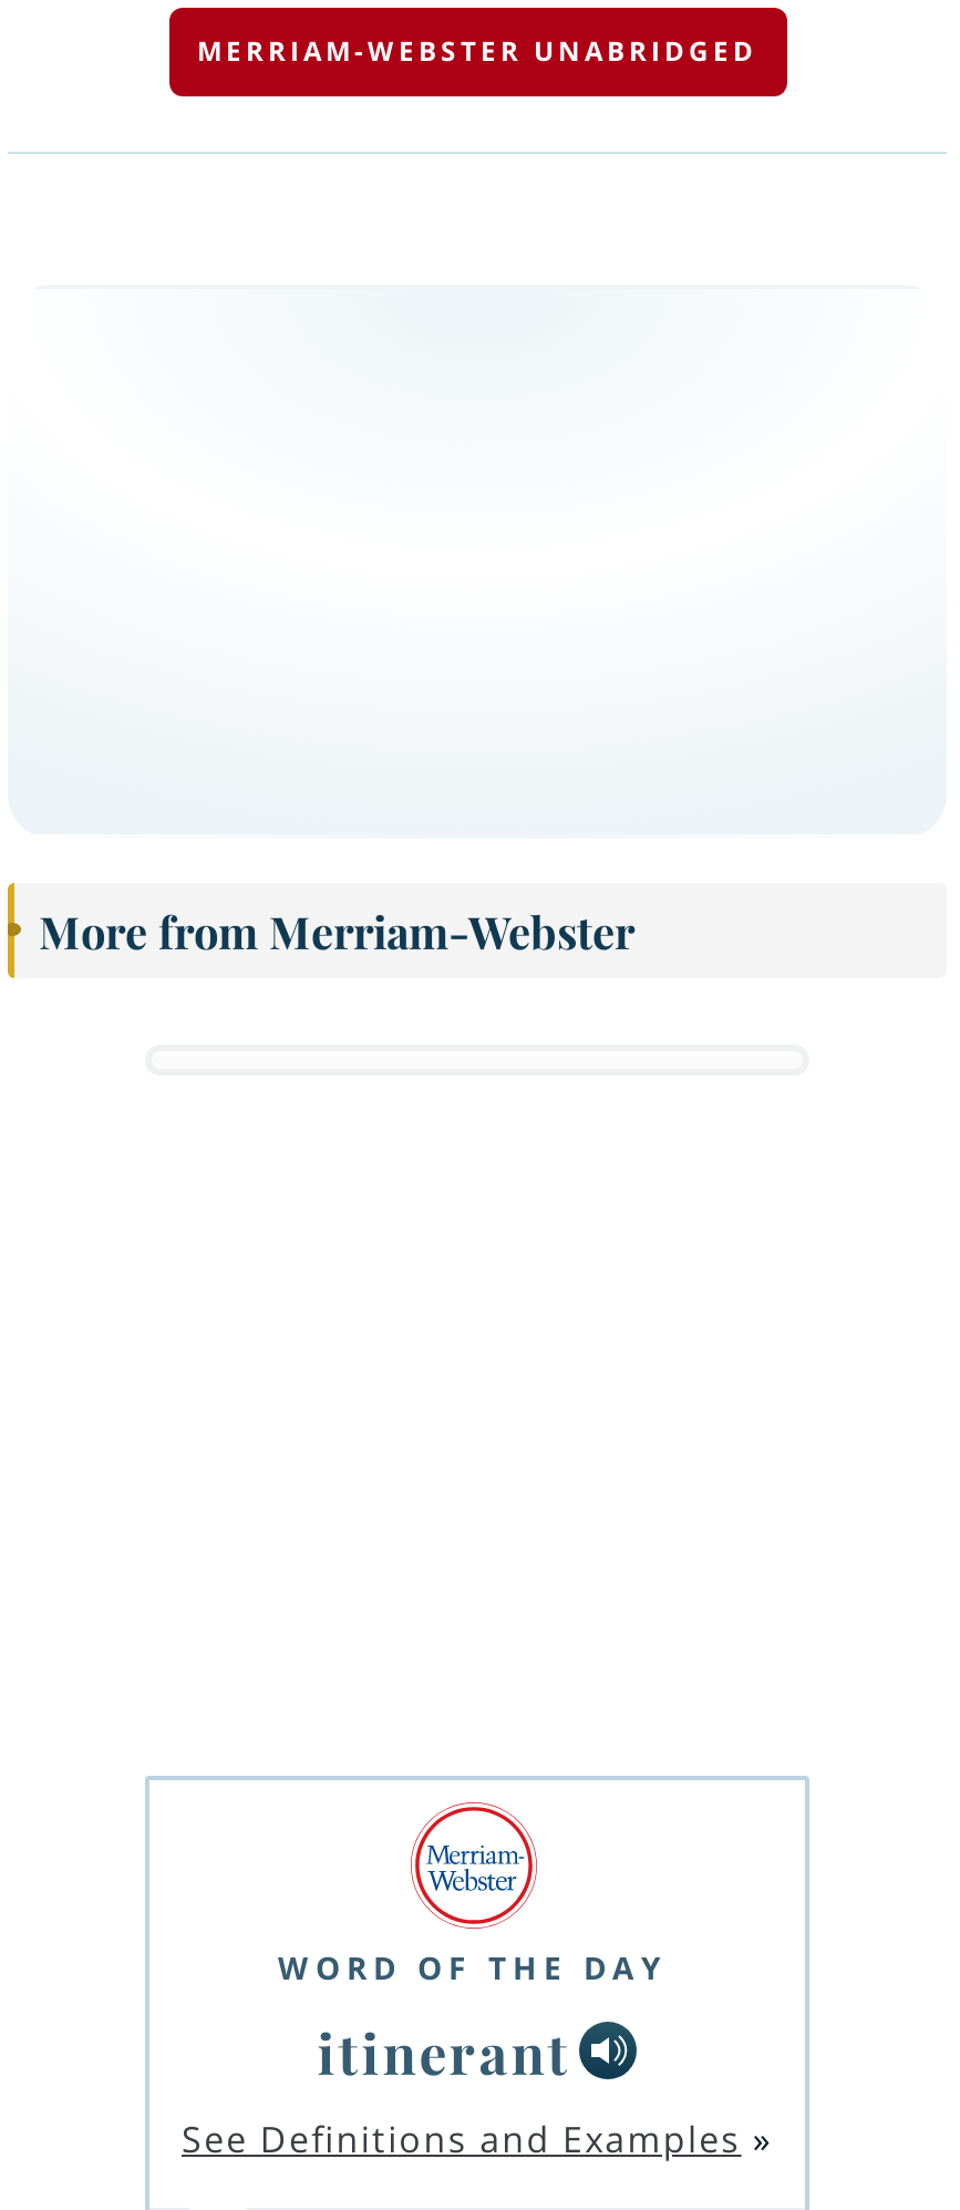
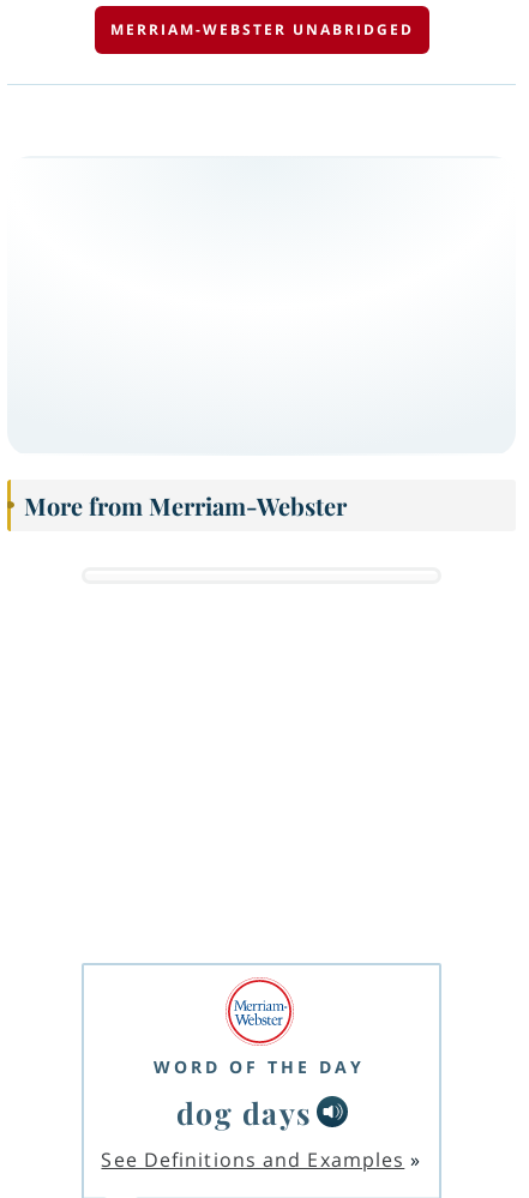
[317,2015,571,2088] itinerant -> [176,1092,311,1132] dog days

